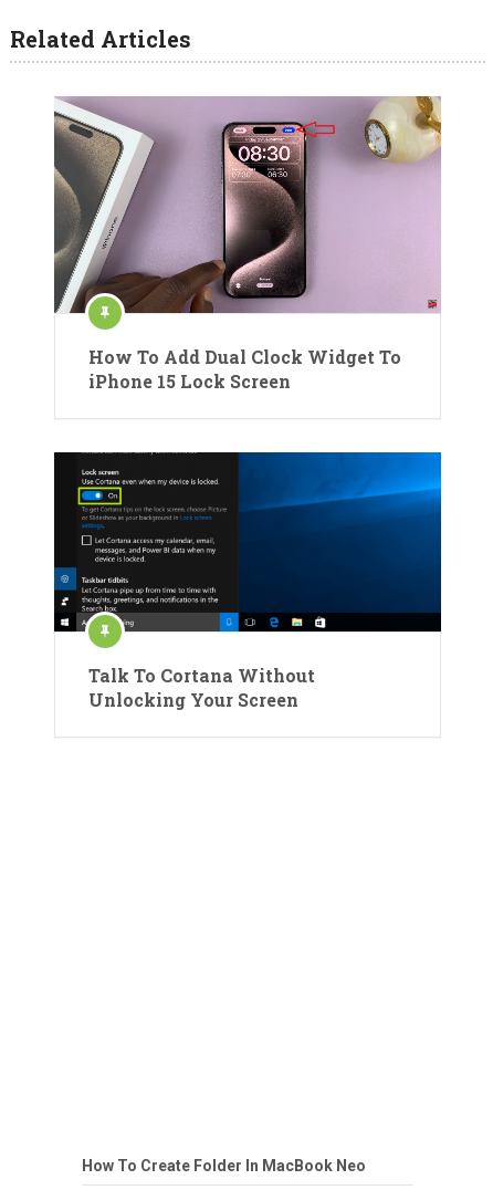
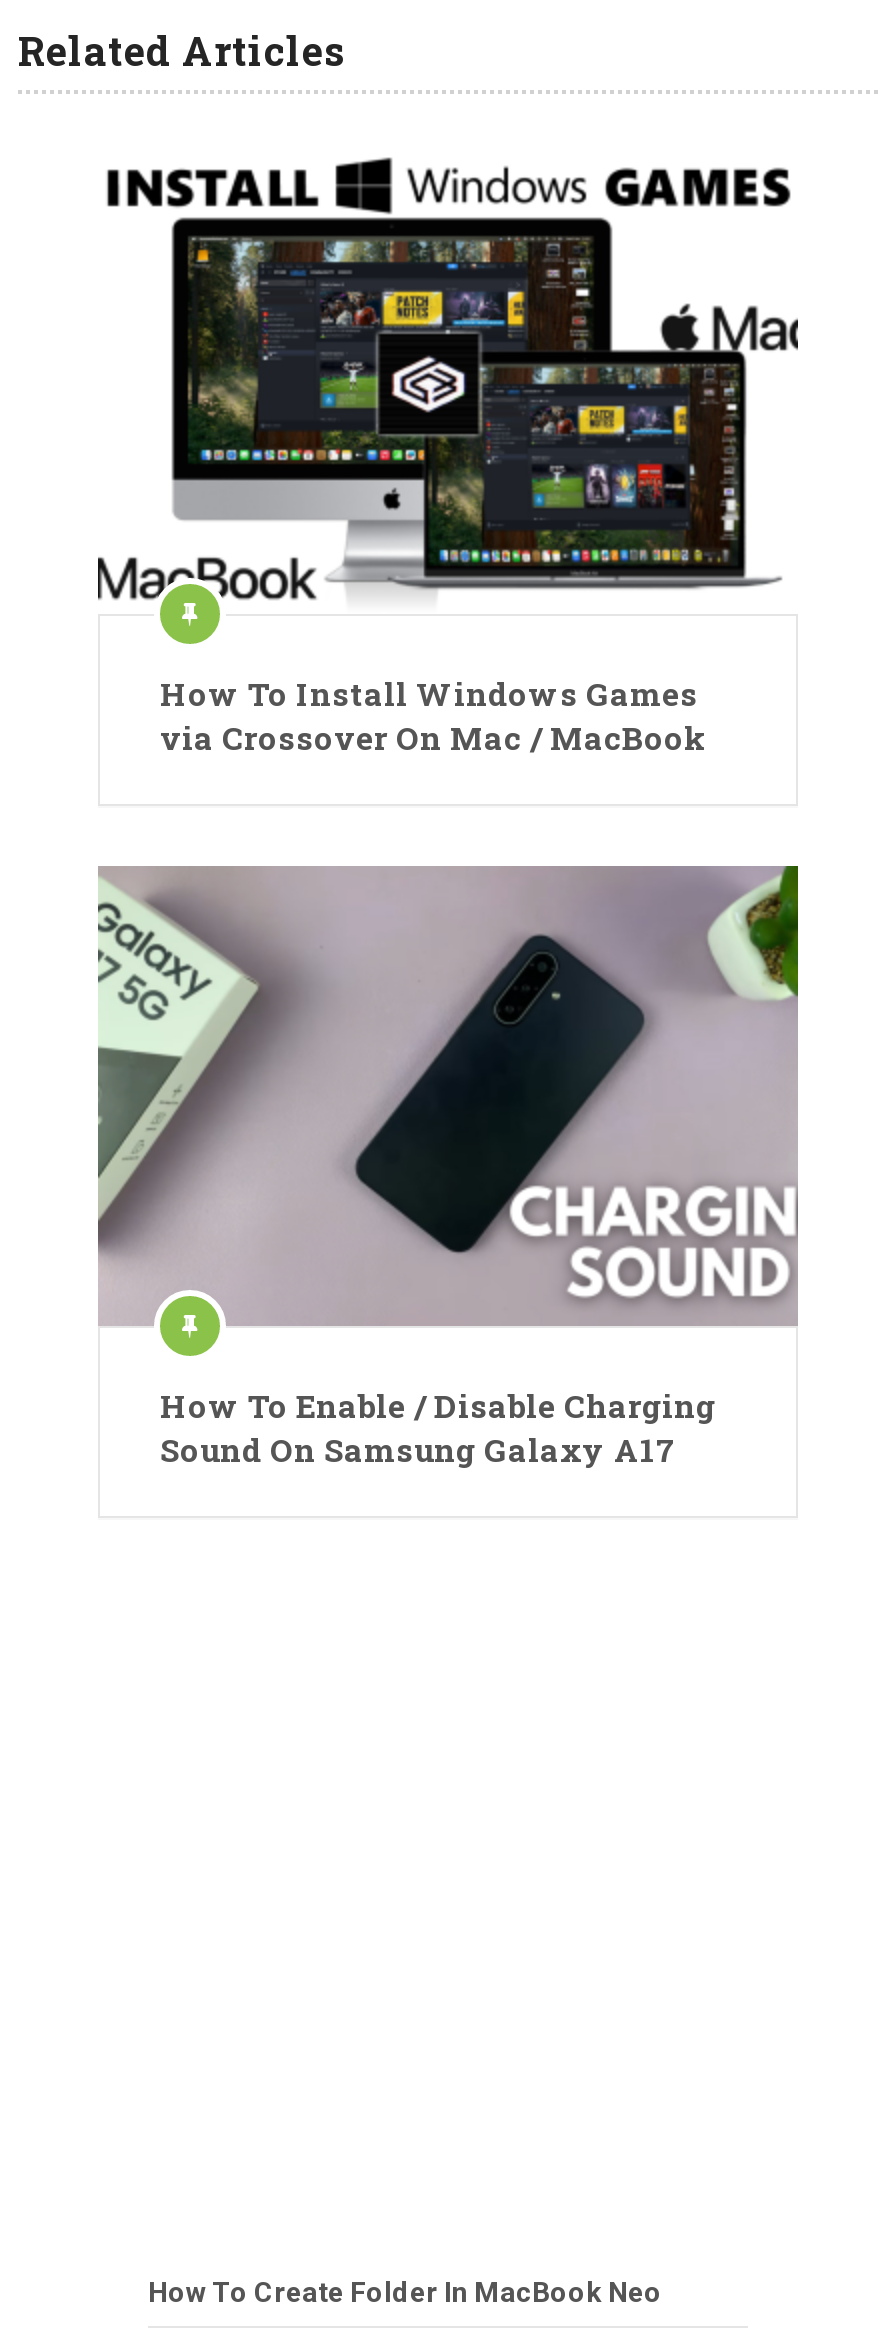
[53,95,442,393] [image] | How To Add Dual Clock Widget To | iPhone 15 Lock Screen -> [98,158,800,758] [image] | How To Install Windows Games | via Crossover On Mac / MacBook
[53,451,442,711] [image] | Talk To Cortana Without | Unlocking Your Screen -> [96,864,800,1470] [image] | How To Enable / Disable Charging | Sound On Samsung Galaxy A17

